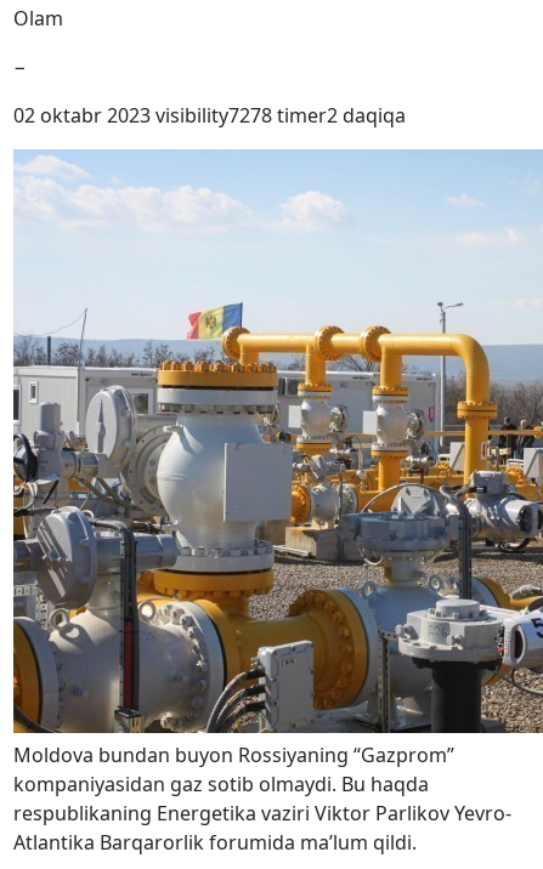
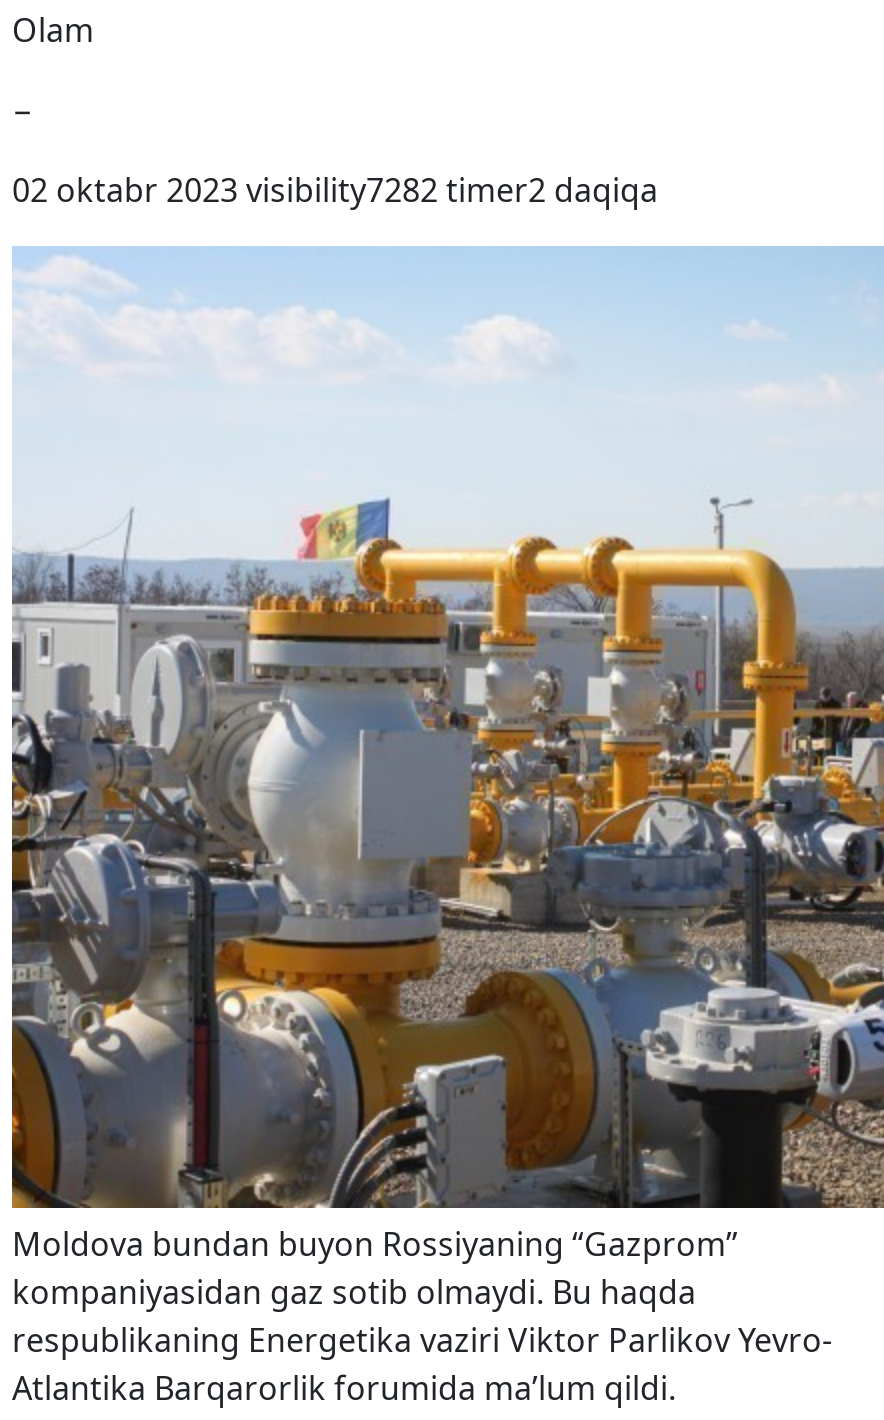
[13,102,406,129] 02 oktabr 2023 visibility7278 timer2 daqiqa -> [12,168,658,212] 02 oktabr 2023 visibility7282 timer2 daqiqa

